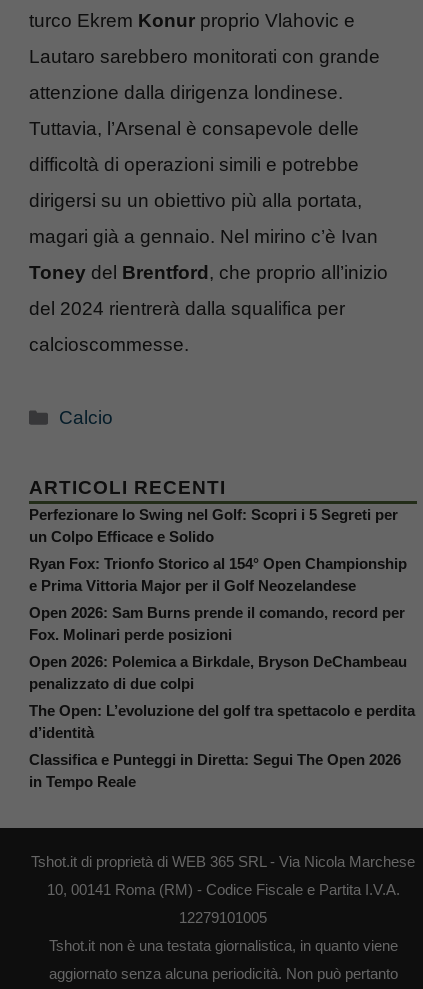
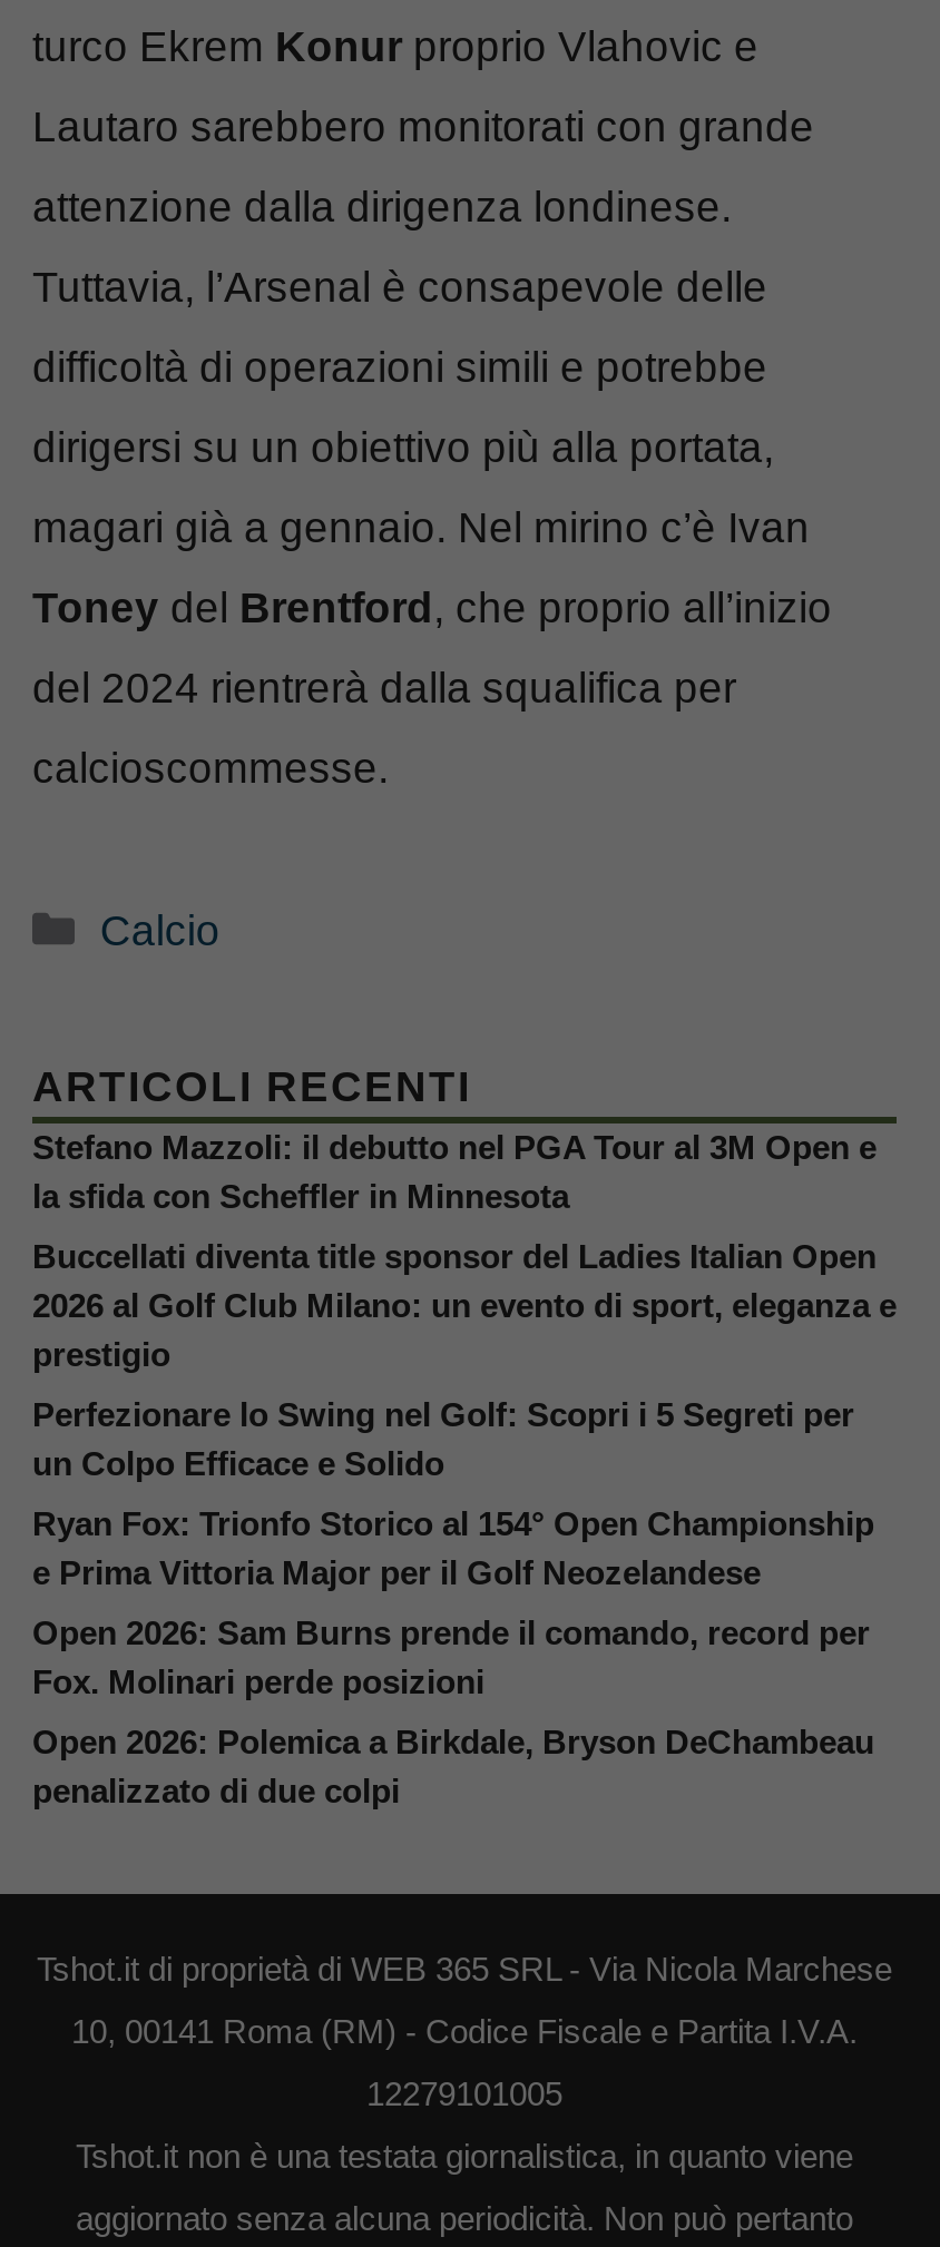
none -> [32,1127,897,1372] Stefano Mazzoli: il debutto nel PGA Tour al 3M Open e | la sfida con Scheffler in Minnesota | Buccellati diventa title sponsor del Ladies Italian Open | 2026 al Golf Club Milano: un evento di sport, eleganza e | prestigio
moved [29,506,407,692] -> [32,1394,874,1808]: Perfezionare lo Swing nel Golf: Scopri i 5 Segreti per | un Colpo Efficace e Solido | Ryan Fox: Trionfo Storico al 154° Open Championship | e Prima Vittoria Major per il Golf Neozelandese | Open 2026: Sam Burns prende il comando, record per | Fox. Molinari perde posizioni | Open 2026: Polemica a Birkdale, Bryson DeChambeau | penalizzato di due colpi
[29,702,415,790] The Open: L’evoluzione del golf tra spettacolo e perdita | d’identità | Classifica e Punteggi in Diretta: Segui The Open 2026 | in Tempo Reale -> none

